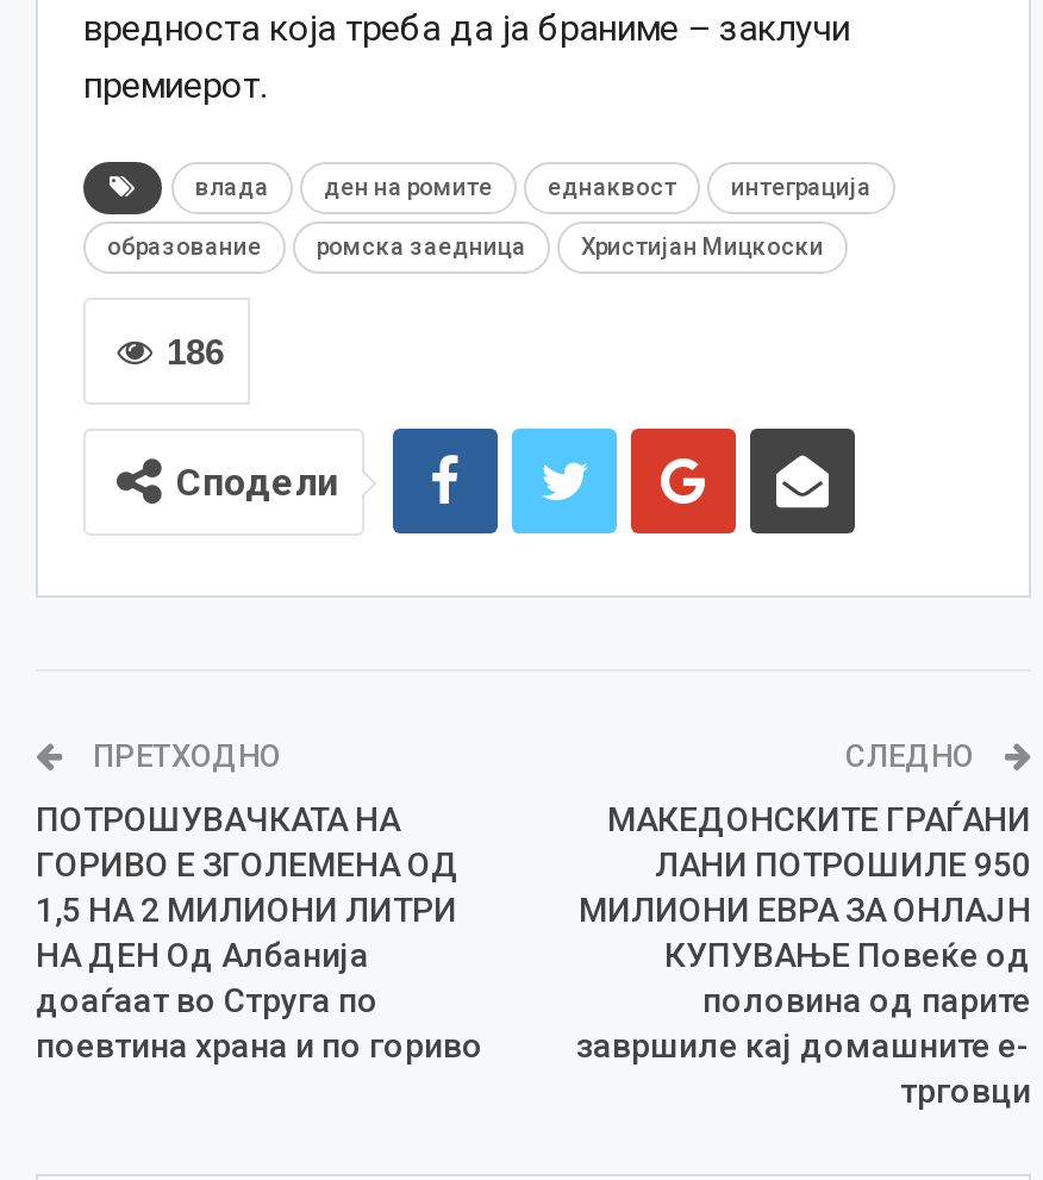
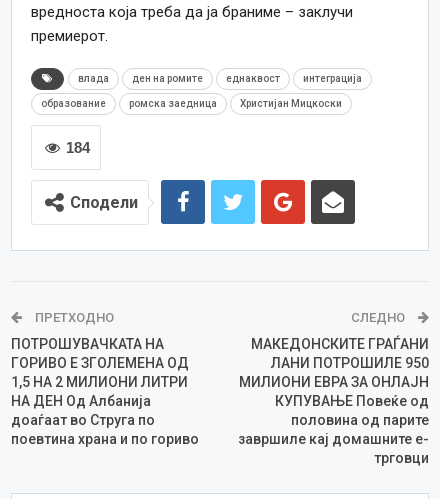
[167,332,224,373] 186 -> [66,139,90,156] 184

